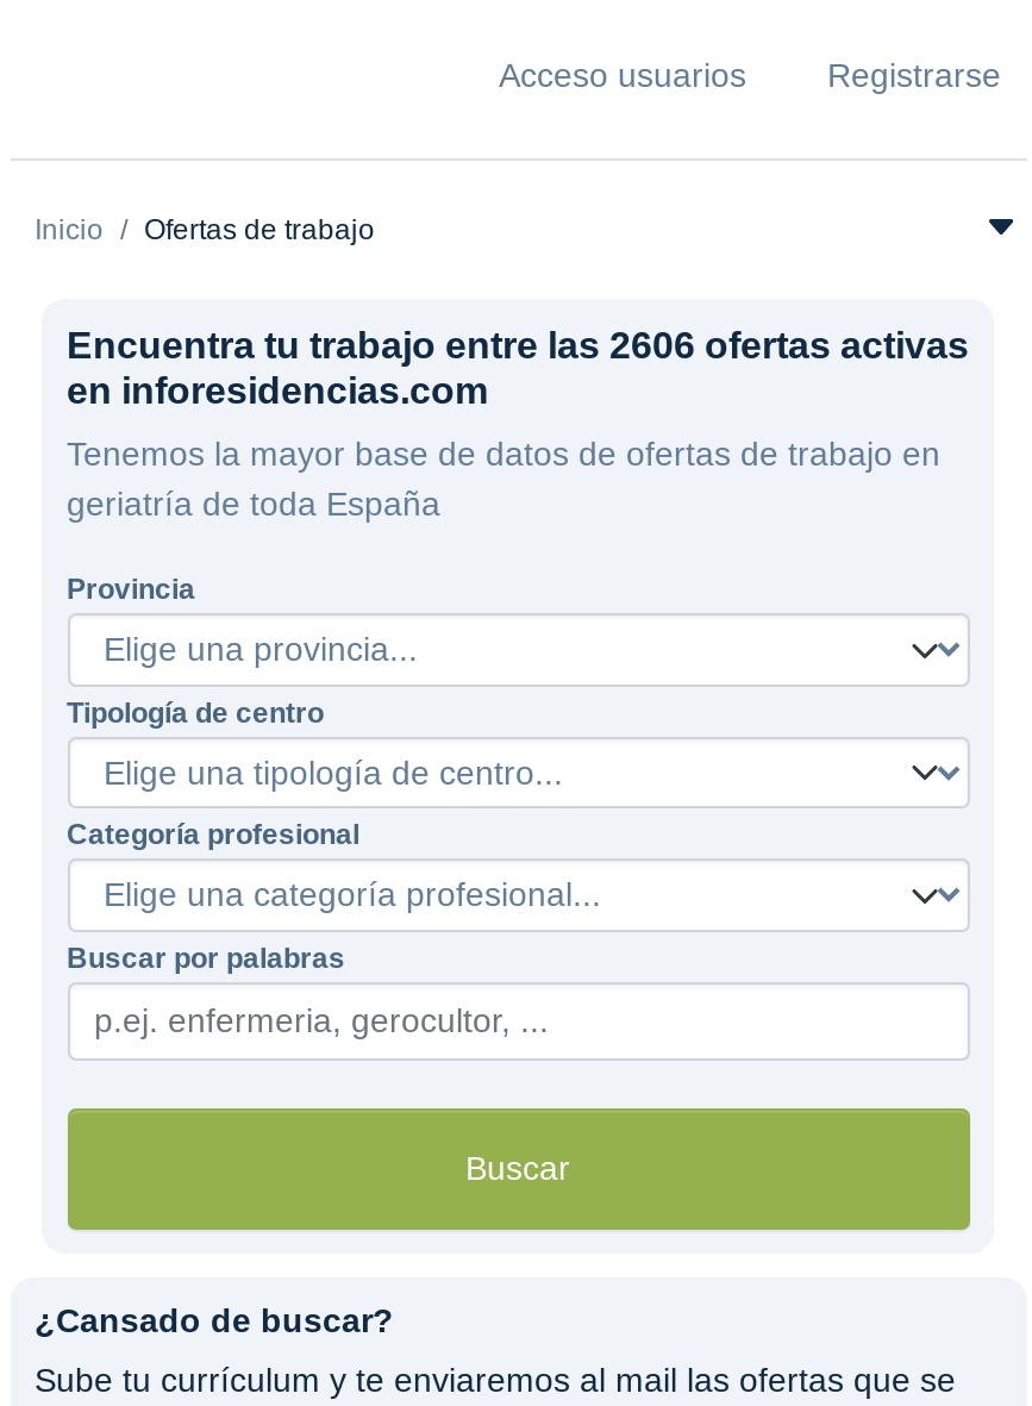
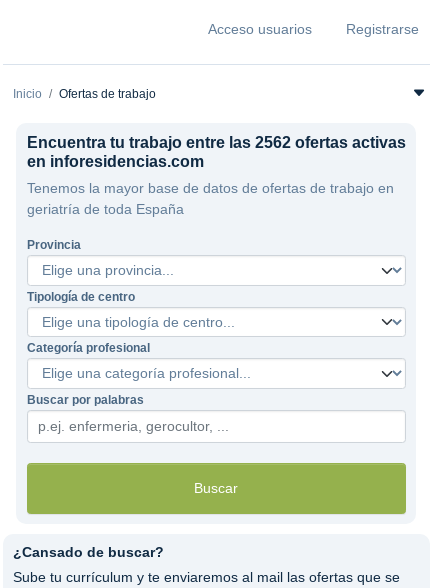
[67,325,969,365] Encuentra tu trabajo entre las 2606 ofertas activas -> [26,134,405,151] Encuentra tu trabajo entre las 2562 ofertas activas

